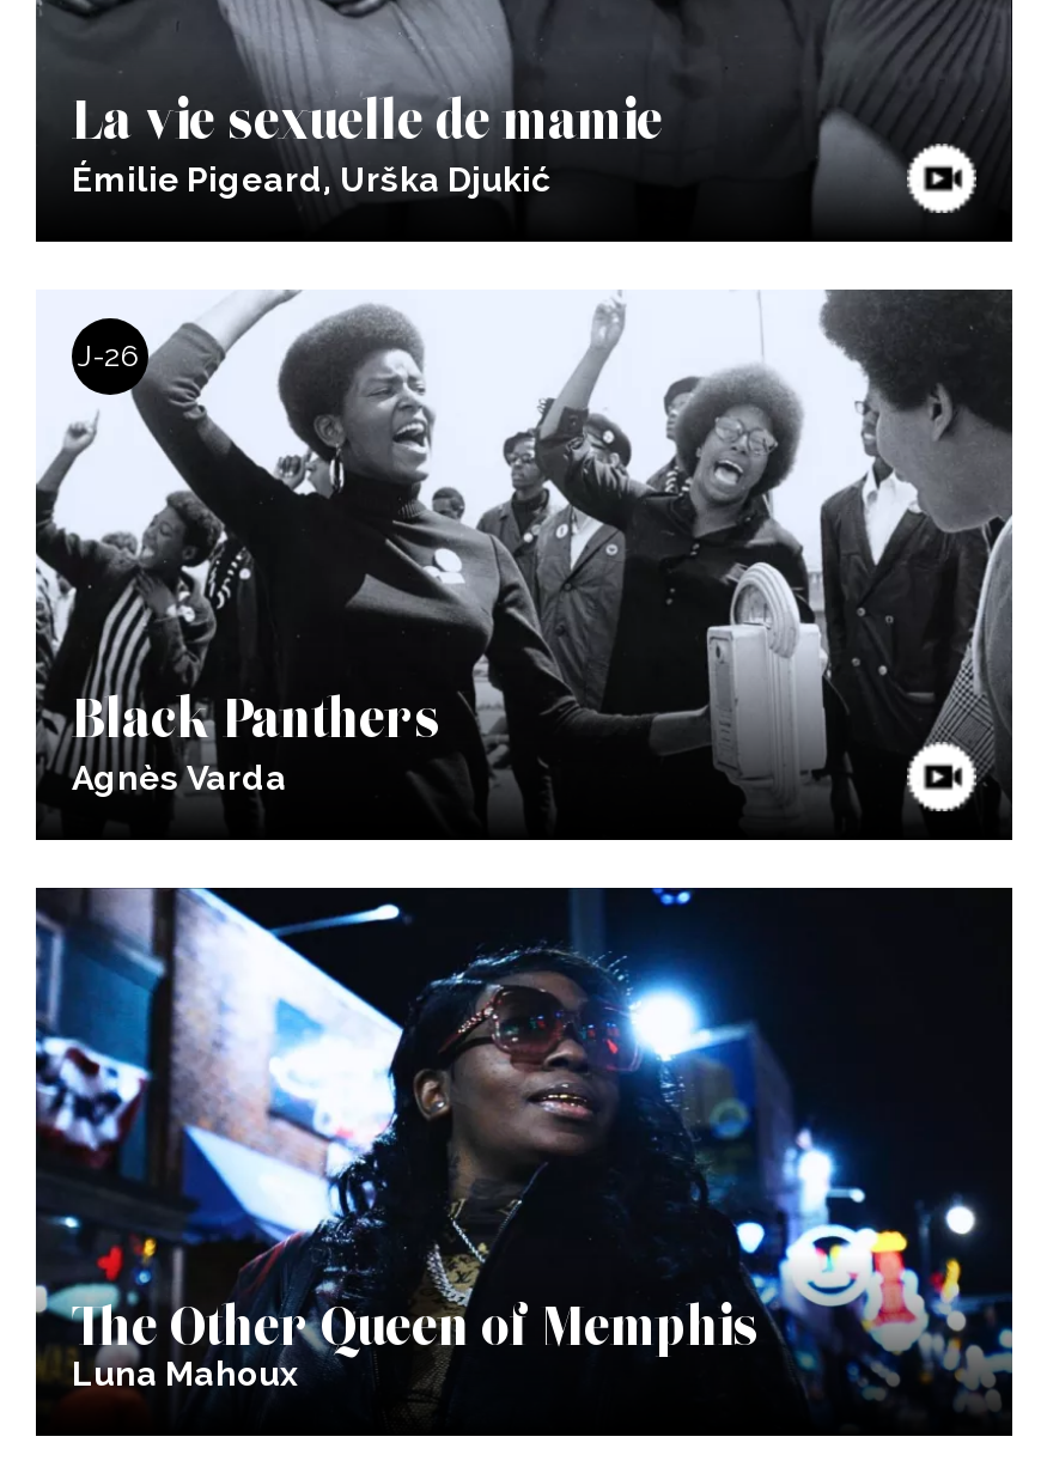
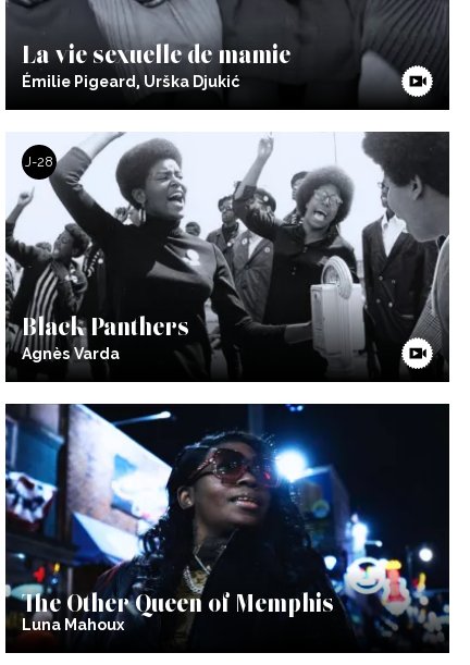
[78,337,142,373] J-26 -> [25,153,53,170] J-28

